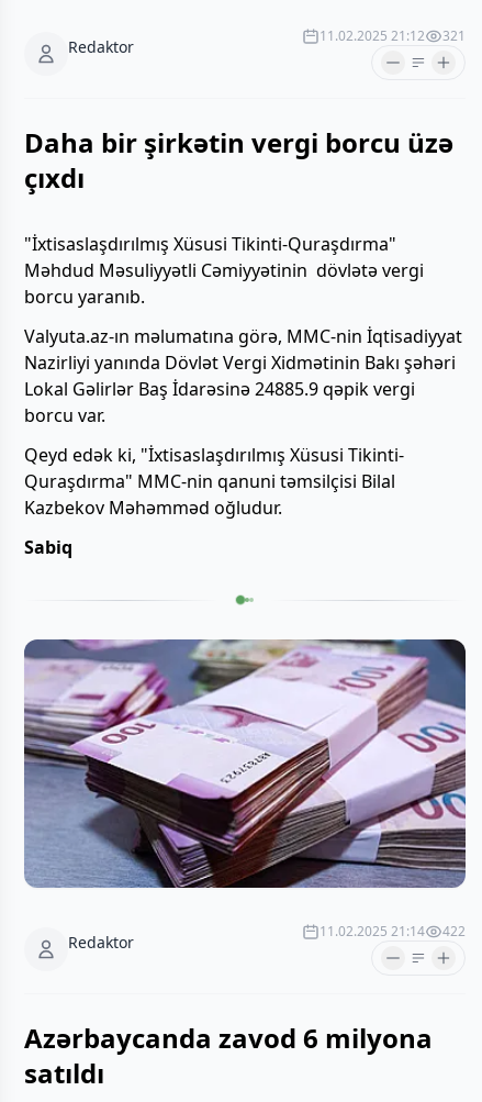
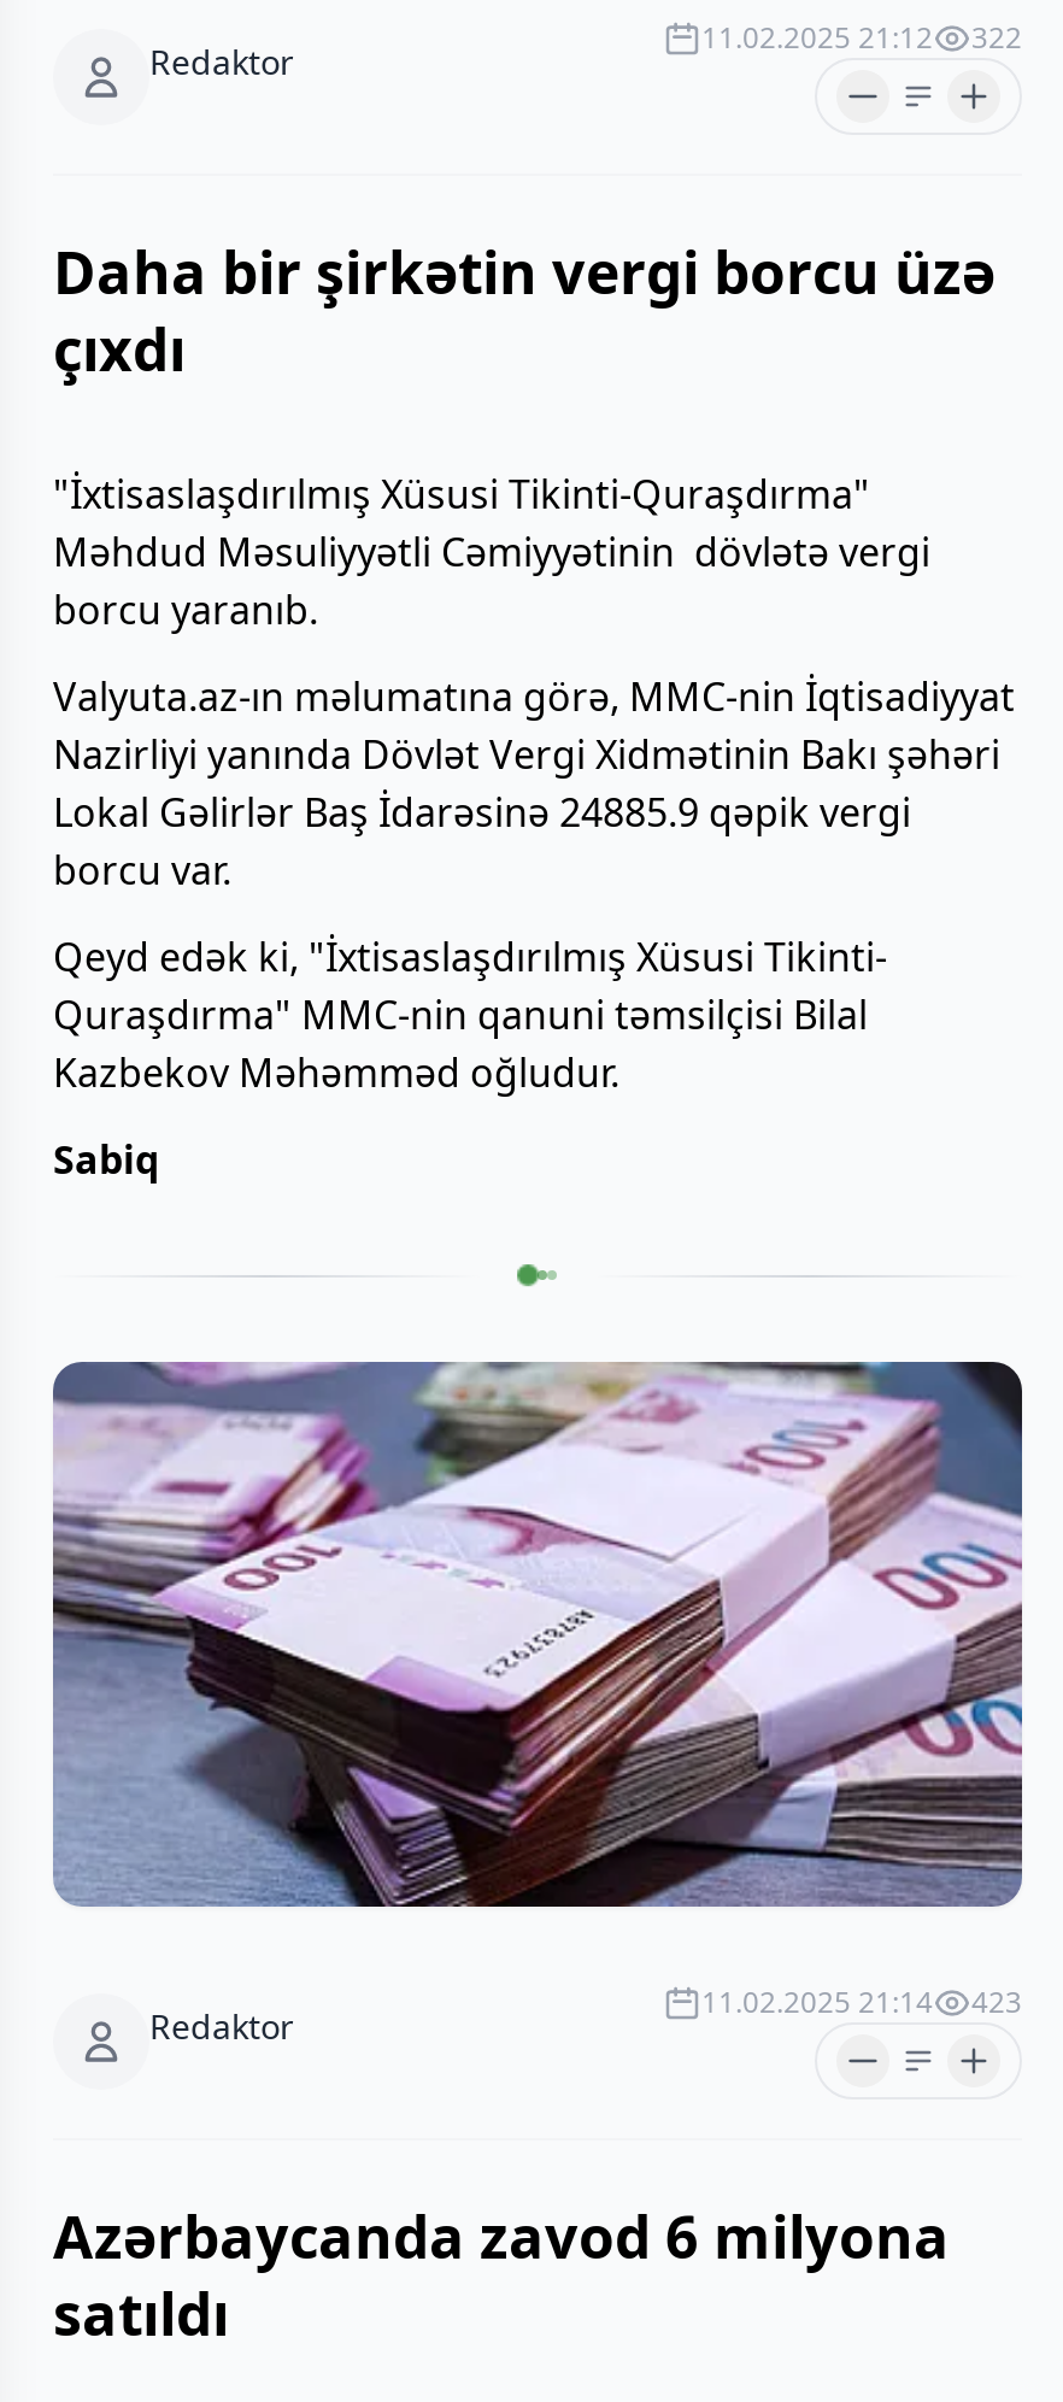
[320,27,466,46] 11.02.2025 21:12 321 -> [701,18,1022,59] 11.02.2025 21:12 322
[320,922,466,941] 11.02.2025 21:14 422 -> [701,1982,1022,2023] 11.02.2025 21:14 423

